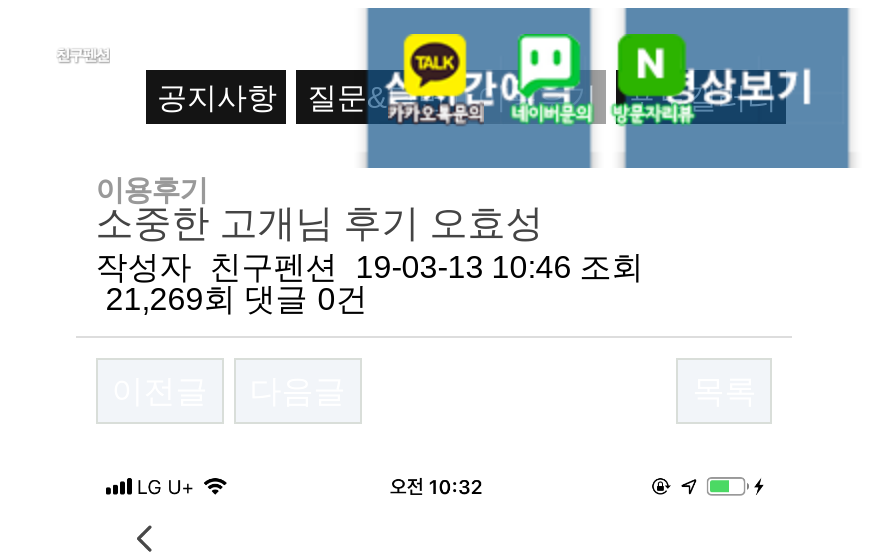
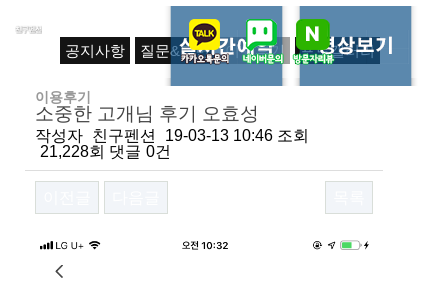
[106,282,368,316] 21,269회 댓글 0건 -> [40,143,171,160] 21,228회 댓글 0건

